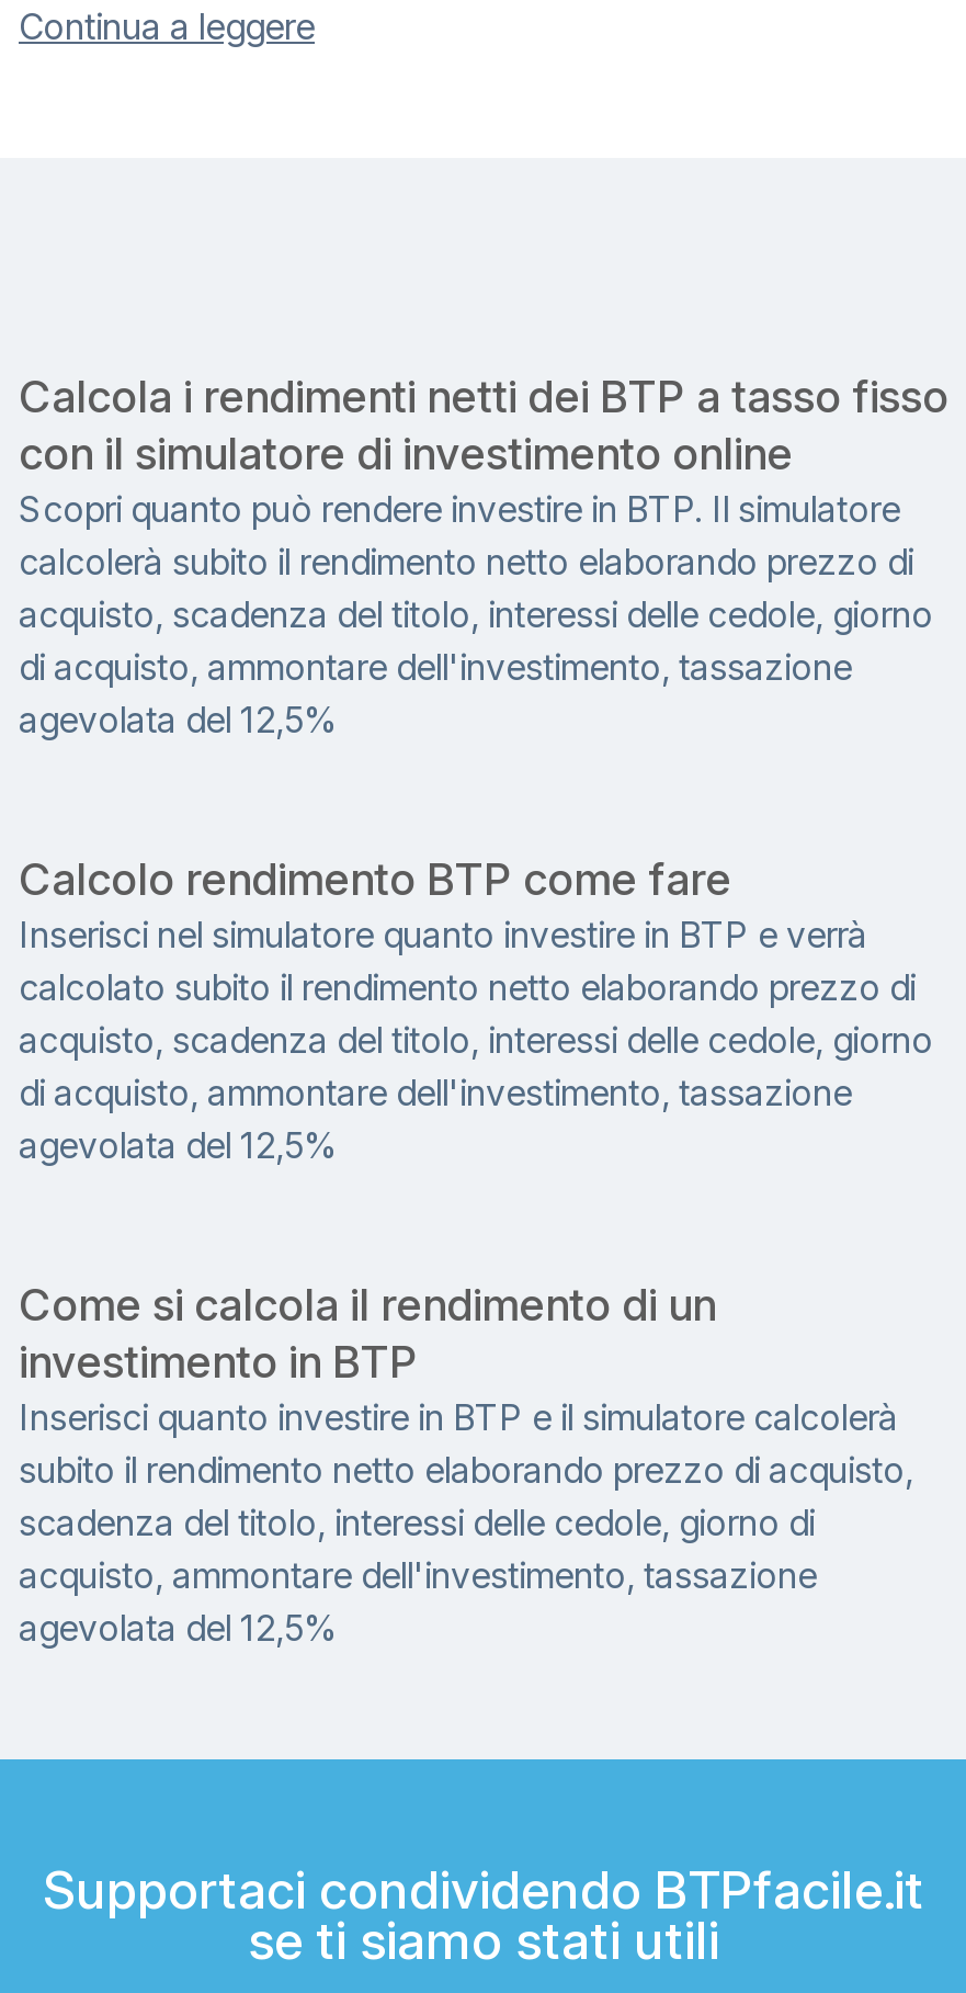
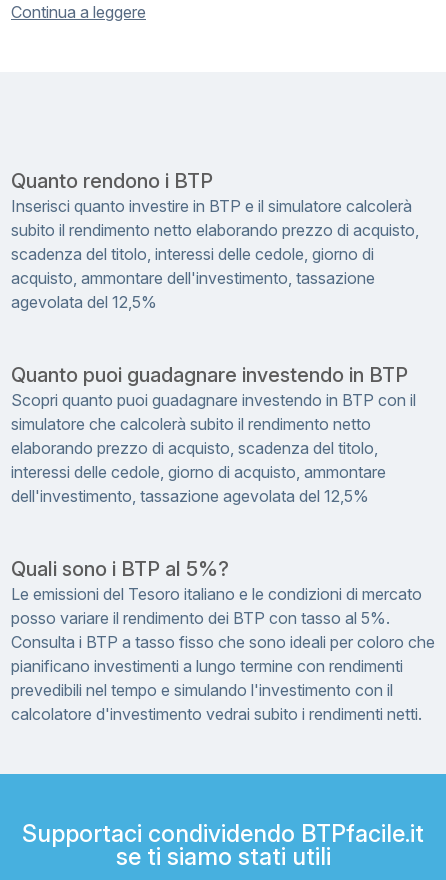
[19,371,948,1389] Calcola i rendimenti netti dei BTP a tasso fisso | con il simulatore di investimento online | Scopri quanto può rendere investire in BTP. Il simulatore | calcolerà subito il rendimento netto elaborando prezzo di | acquisto, scadenza del titolo, interessi delle cedole, giorno | di acquisto, ammontare dell'investimento, tassazione | agevolata del 12,5% | Calcolo rendimento BTP come fare | Inserisci nel simulatore quanto investire in BTP e verrà | calcolato subito il rendimento netto elaborando prezzo di | acquisto, scadenza del titolo, interessi delle cedole, giorno | di acquisto, ammontare dell'investimento, tassazione | agevolata del 12,5% | Come si calcola il rendimento di un | investimento in BTP -> [11,169,213,193] Quanto rendono i BTP
moved [19,1395,913,1650] -> [11,196,419,312]: Inserisci quanto investire in BTP e il simulatore calcolerà | subito il rendimento netto elaborando prezzo di acquisto, | scadenza del titolo, interessi delle cedole, giorno di | acquisto, ammontare dell'investimento, tassazione | agevolata del 12,5%
none -> [11,363,435,724] Quanto puoi guadagnare investendo in BTP | Scopri quanto puoi guadagnare investendo in BTP con il | simulatore che calcolerà subito il rendimento netto | elaborando prezzo di acquisto, scadenza del titolo, | interessi delle cedole, giorno di acquisto, ammontare | dell'investimento, tassazione agevolata del 12,5% | Quali sono i BTP al 5%? | Le emissioni del Tesoro italiano e le condizioni di mercato | posso variare il rendimento dei BTP con tasso al 5%. | Consulta i BTP a tasso fisso che sono ideali per coloro che | pianificano investimenti a lungo termine con rendimenti | prevedibili nel tempo e simulando l'investimento con il | calcolatore d'investimento vedrai subito i rendimenti netti.

